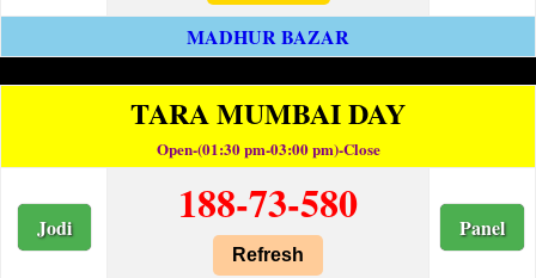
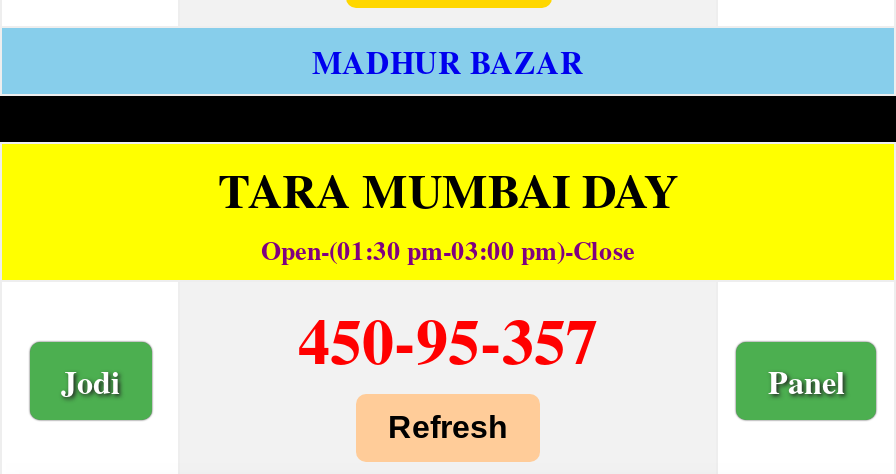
[178,174,358,230] 188-73-580 -> [298,292,598,386] 450-95-357

